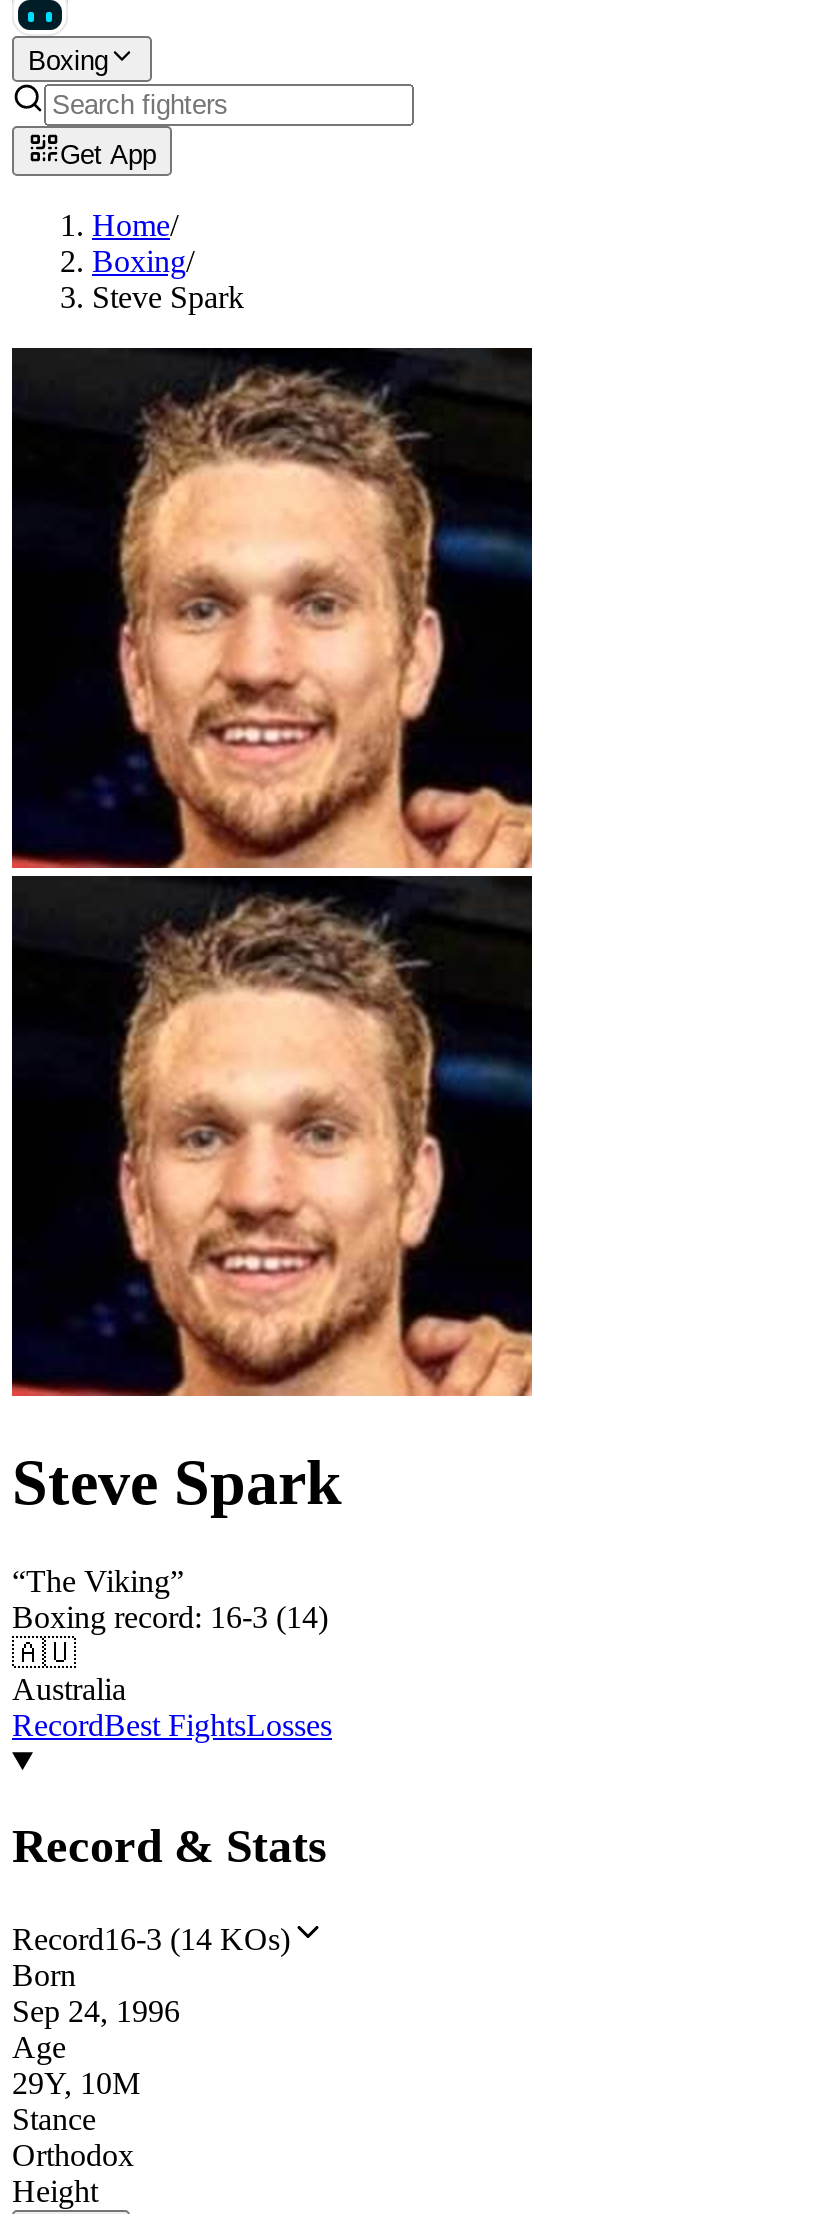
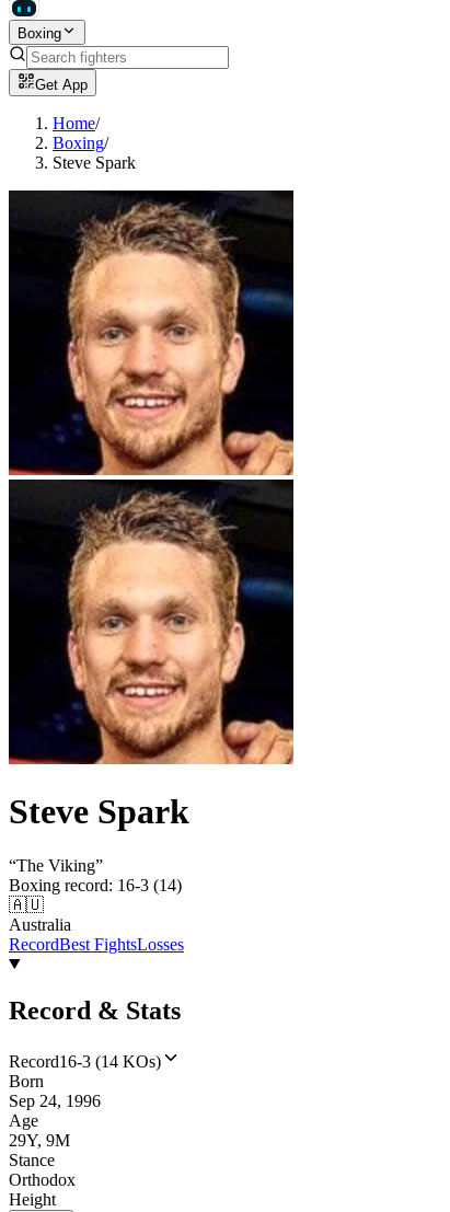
[12,2065,140,2099] 29Y, 10M -> [9,1131,70,1149] 29Y, 9M

